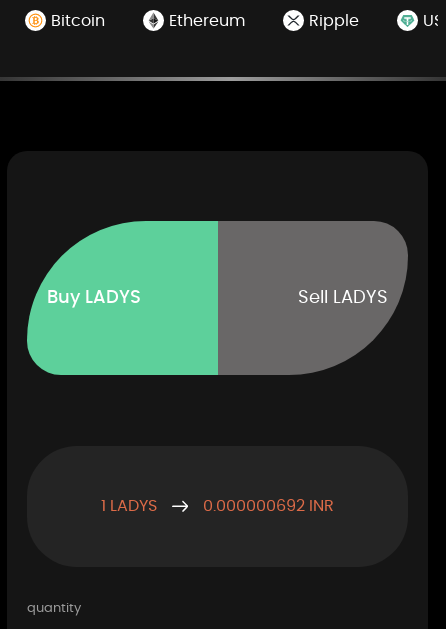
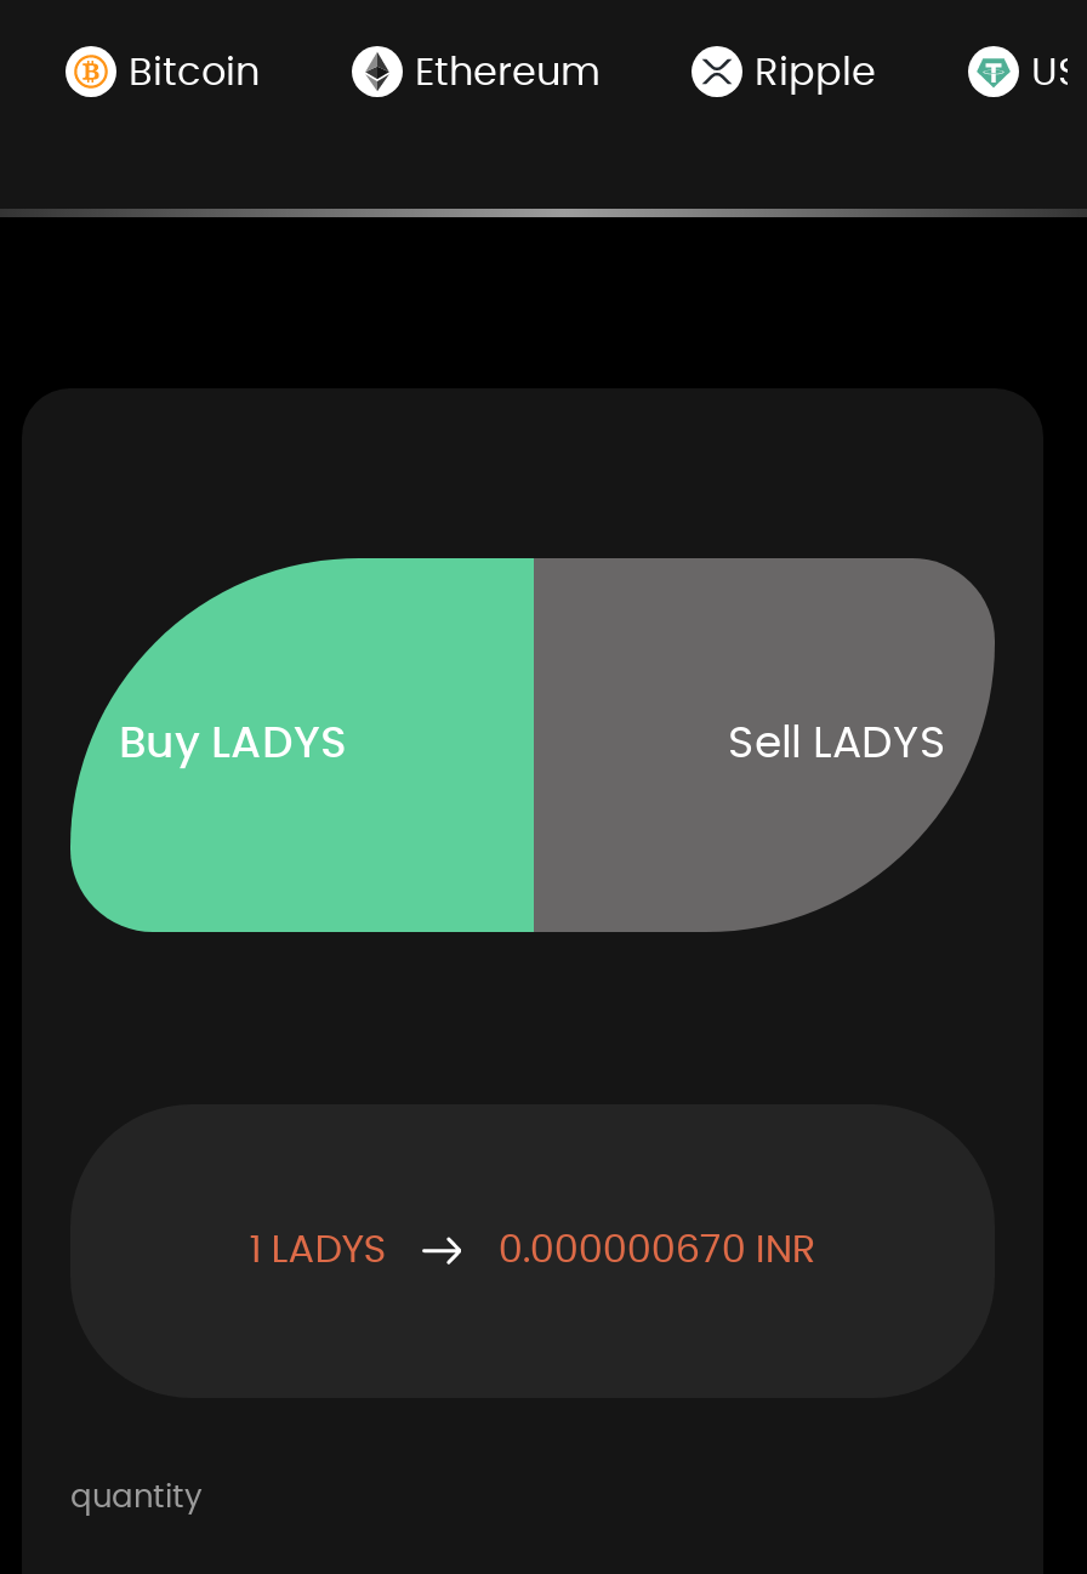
[203,498,334,514] 0.000000692 INR -> [498,1231,816,1270] 0.000000670 INR

